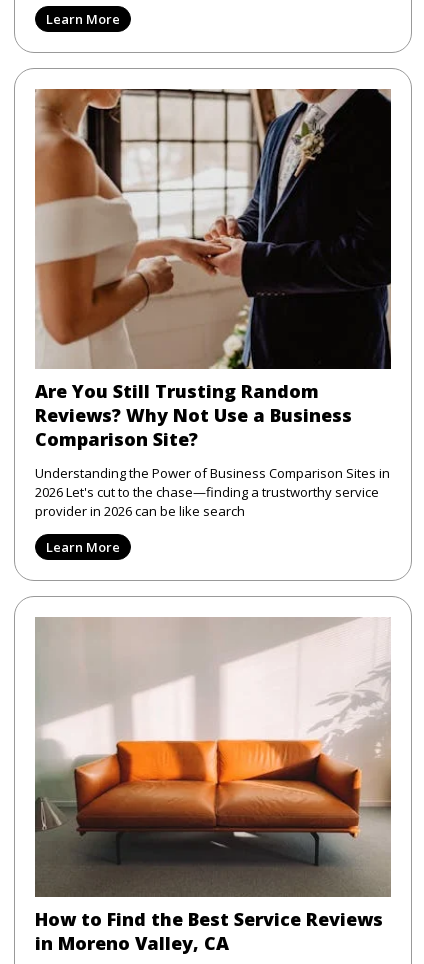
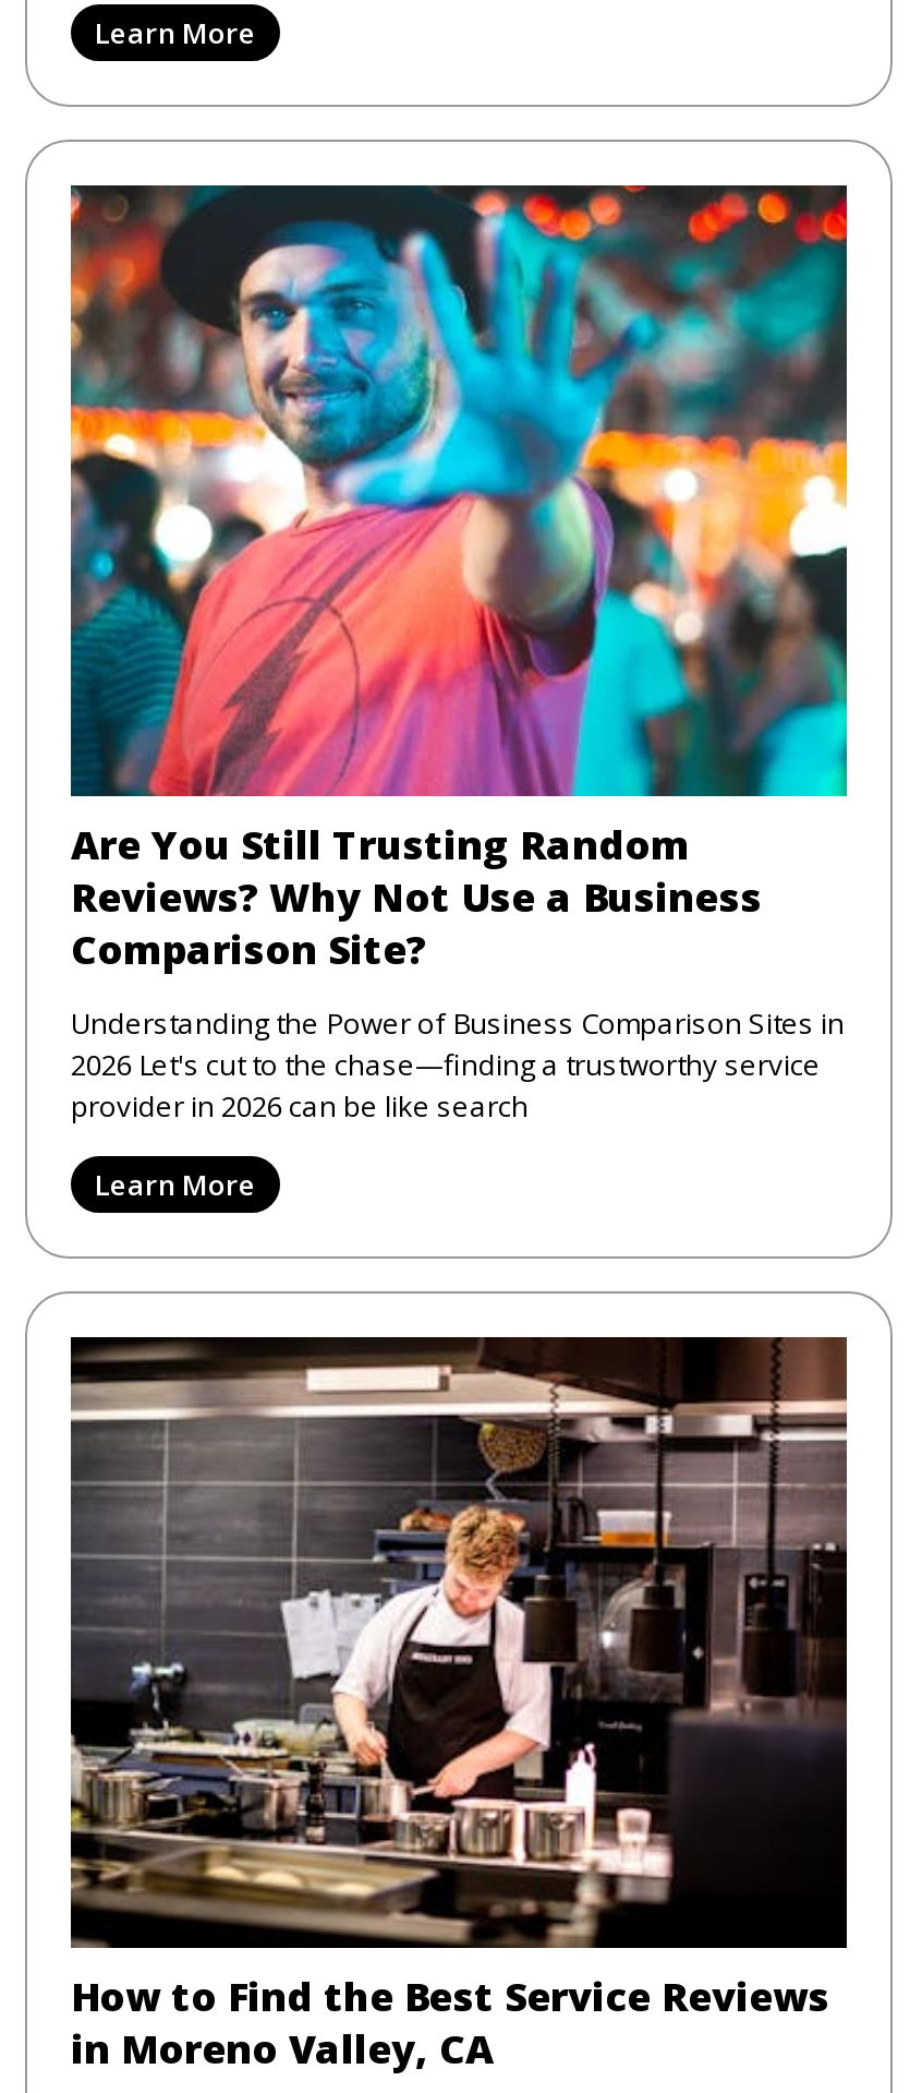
[34,88,392,370] [image] -> [69,183,849,798] [image]
[34,617,392,898] [image] -> [69,1335,849,1950] [image]

